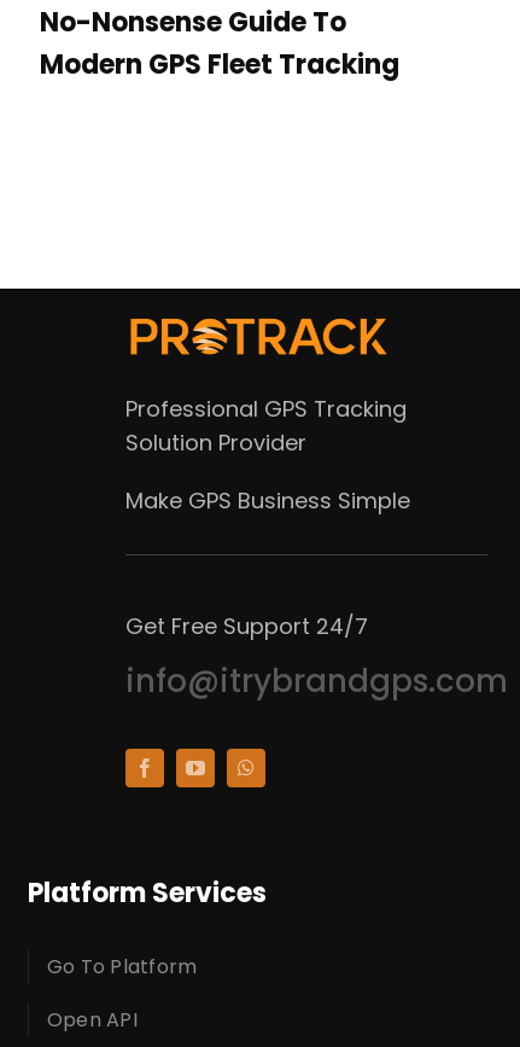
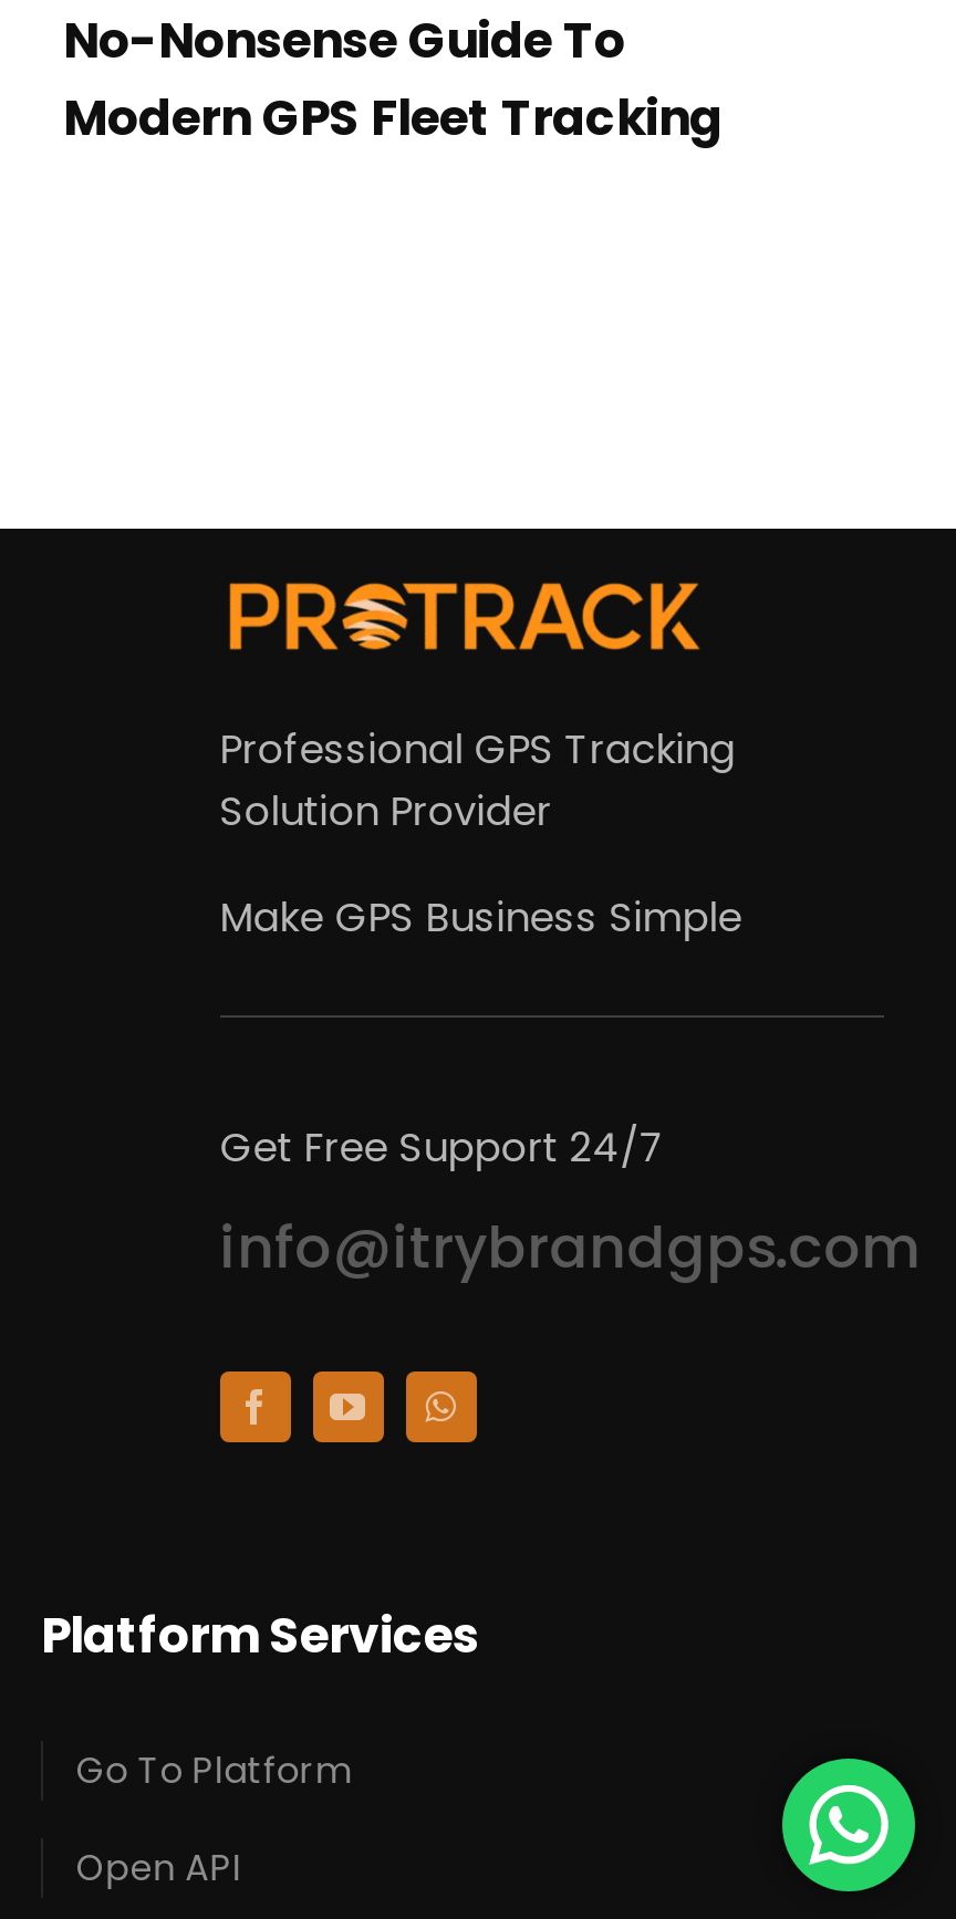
none -> [780,1756,917,1894] [image]

